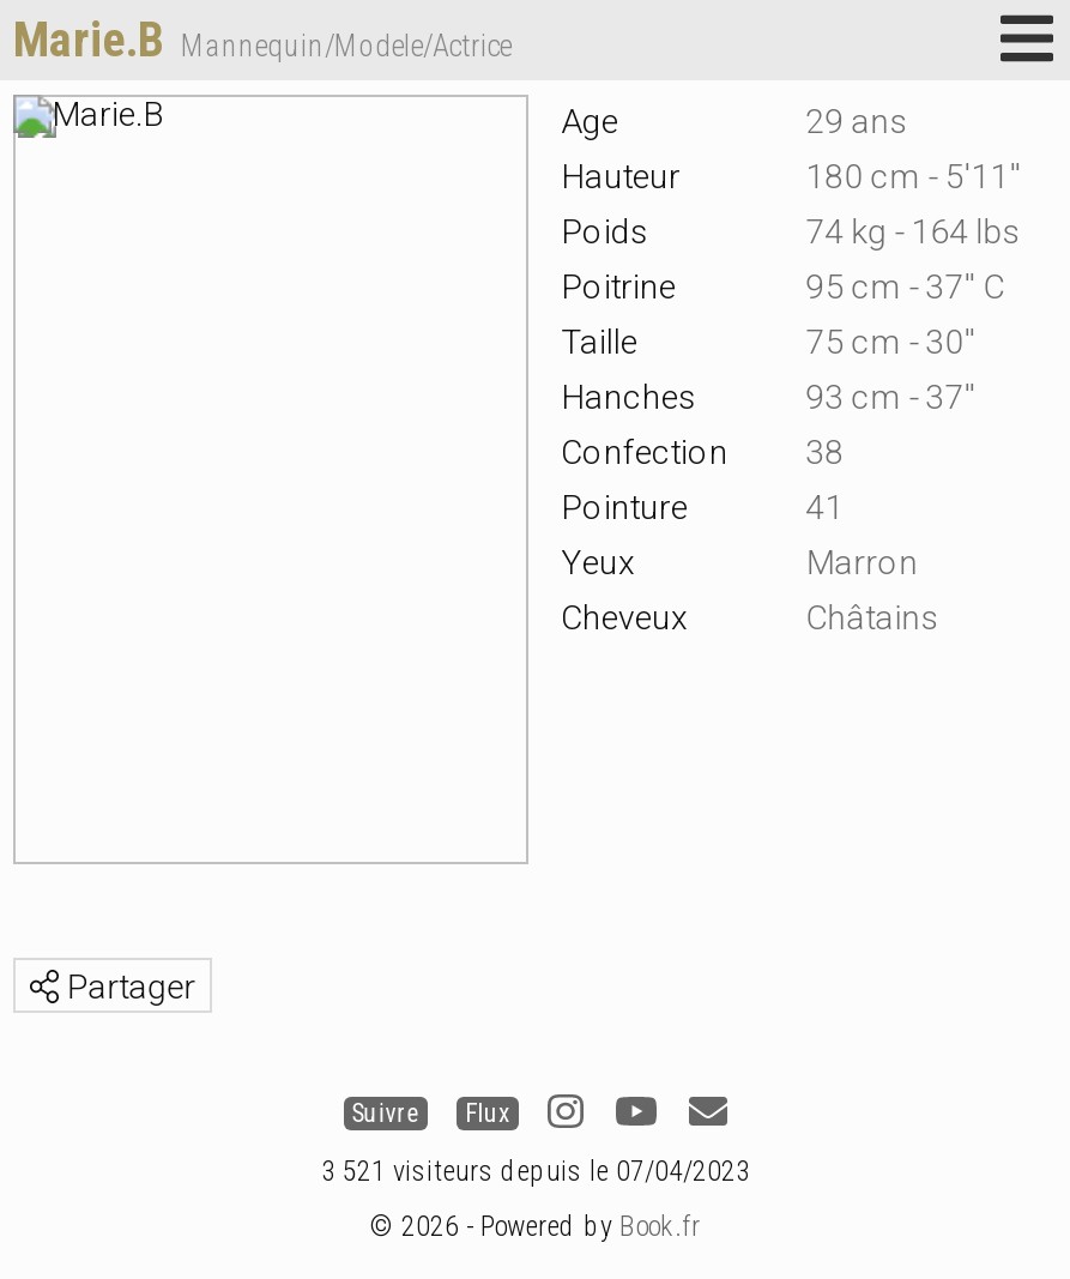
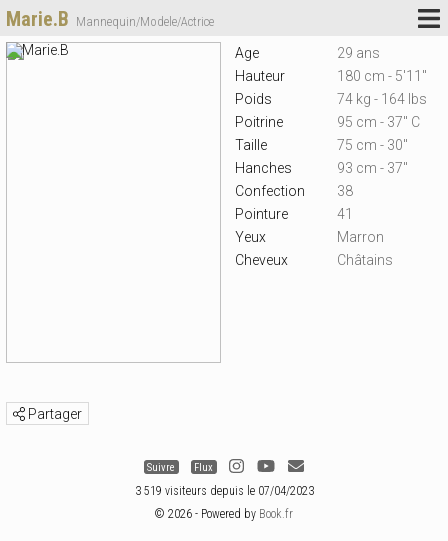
[321,1155,750,1189] 3 521 visiteurs depuis le 07/04/2023 -> [134,484,313,498] 3 519 visiteurs depuis le 07/04/2023

